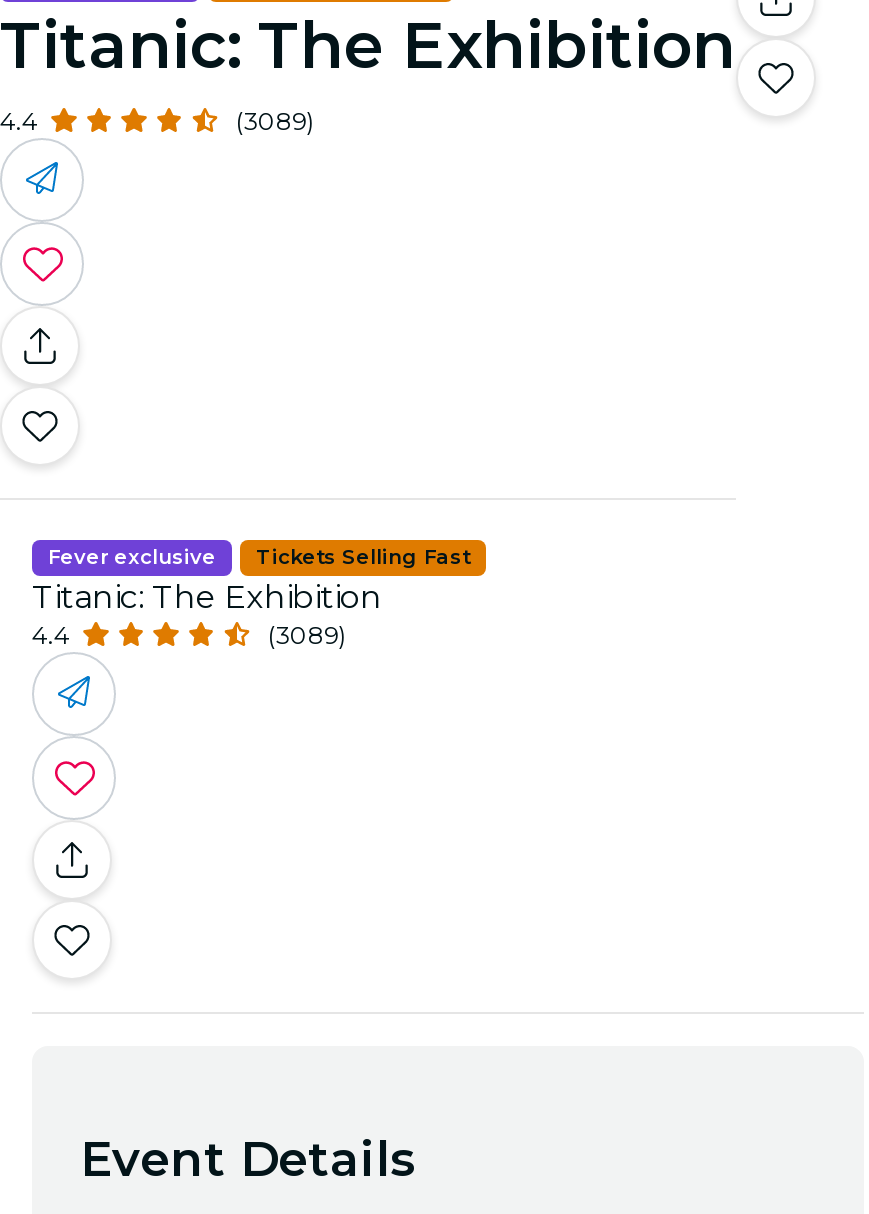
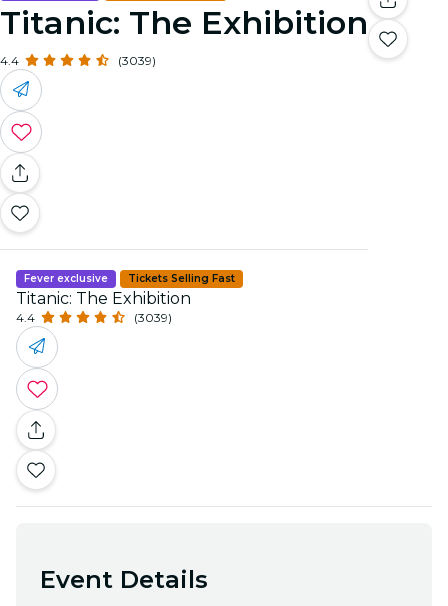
[236,105,314,135] (3089) -> [118,53,156,68] (3039)
[268,619,346,649] (3089) -> [134,310,172,325] (3039)

